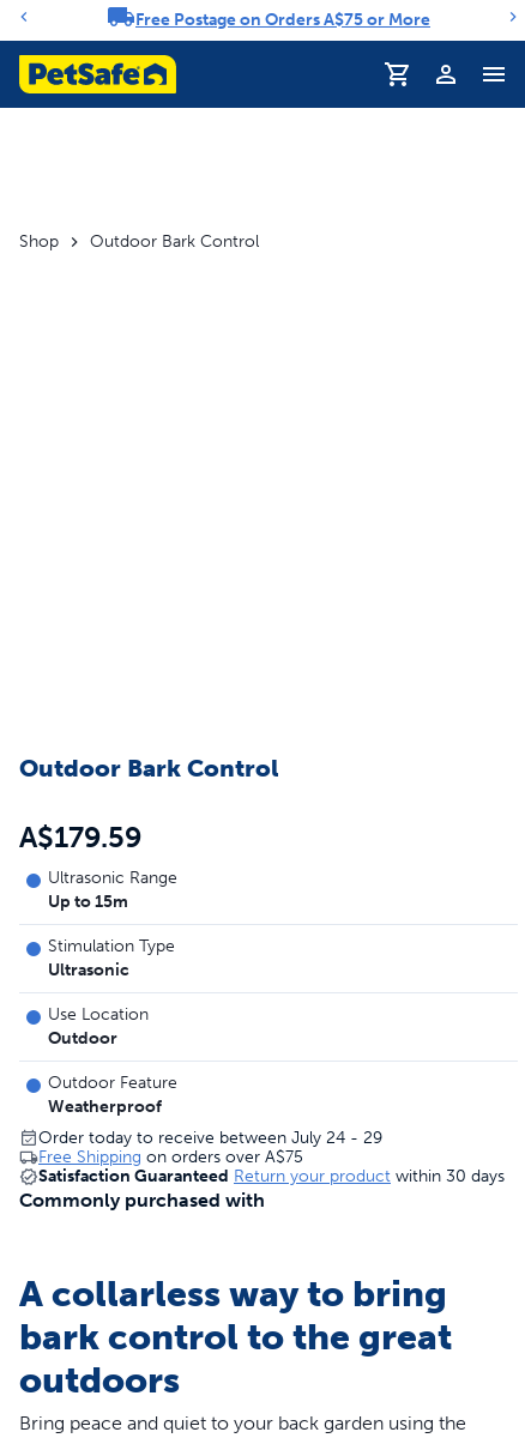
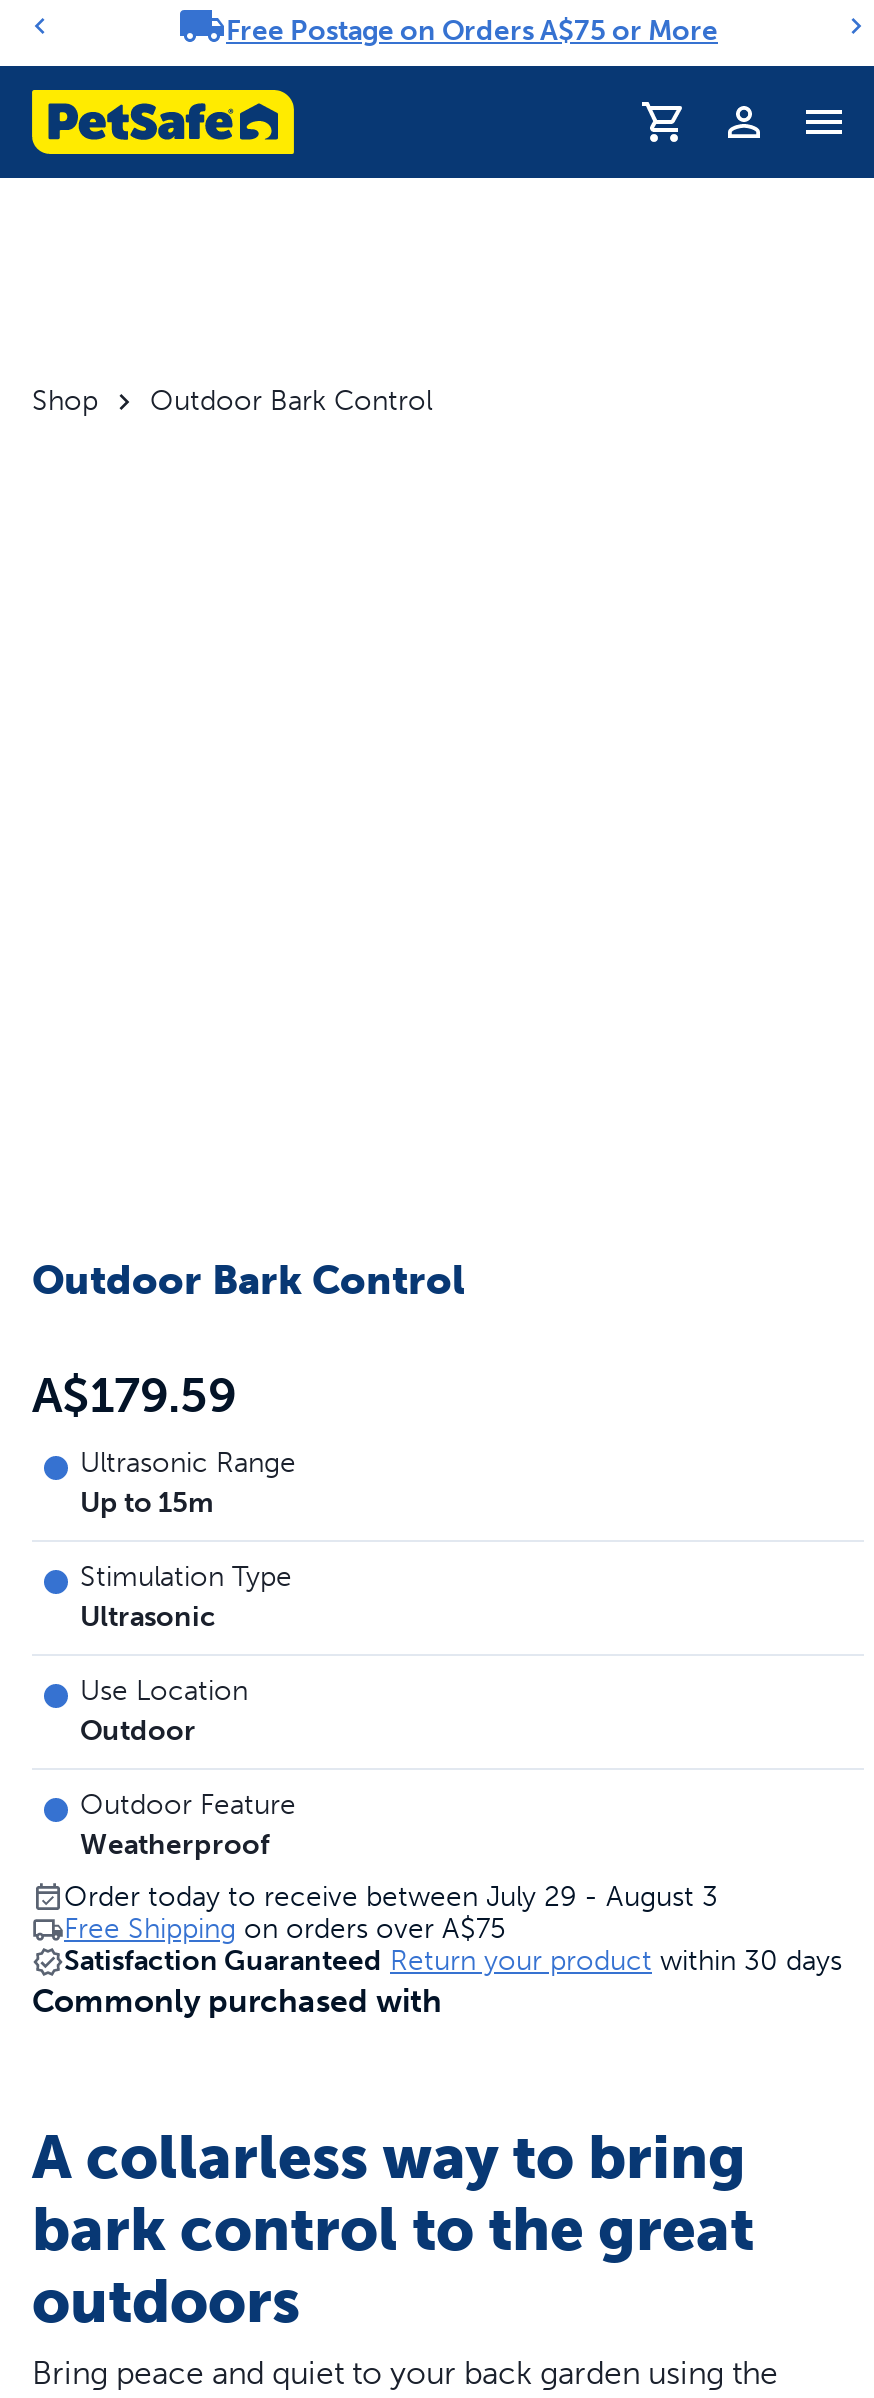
[38,1128,382,1148] Order today to receive between July 24 - 29 -> [64,1880,718,1914] Order today to receive between July 29 - August 3

